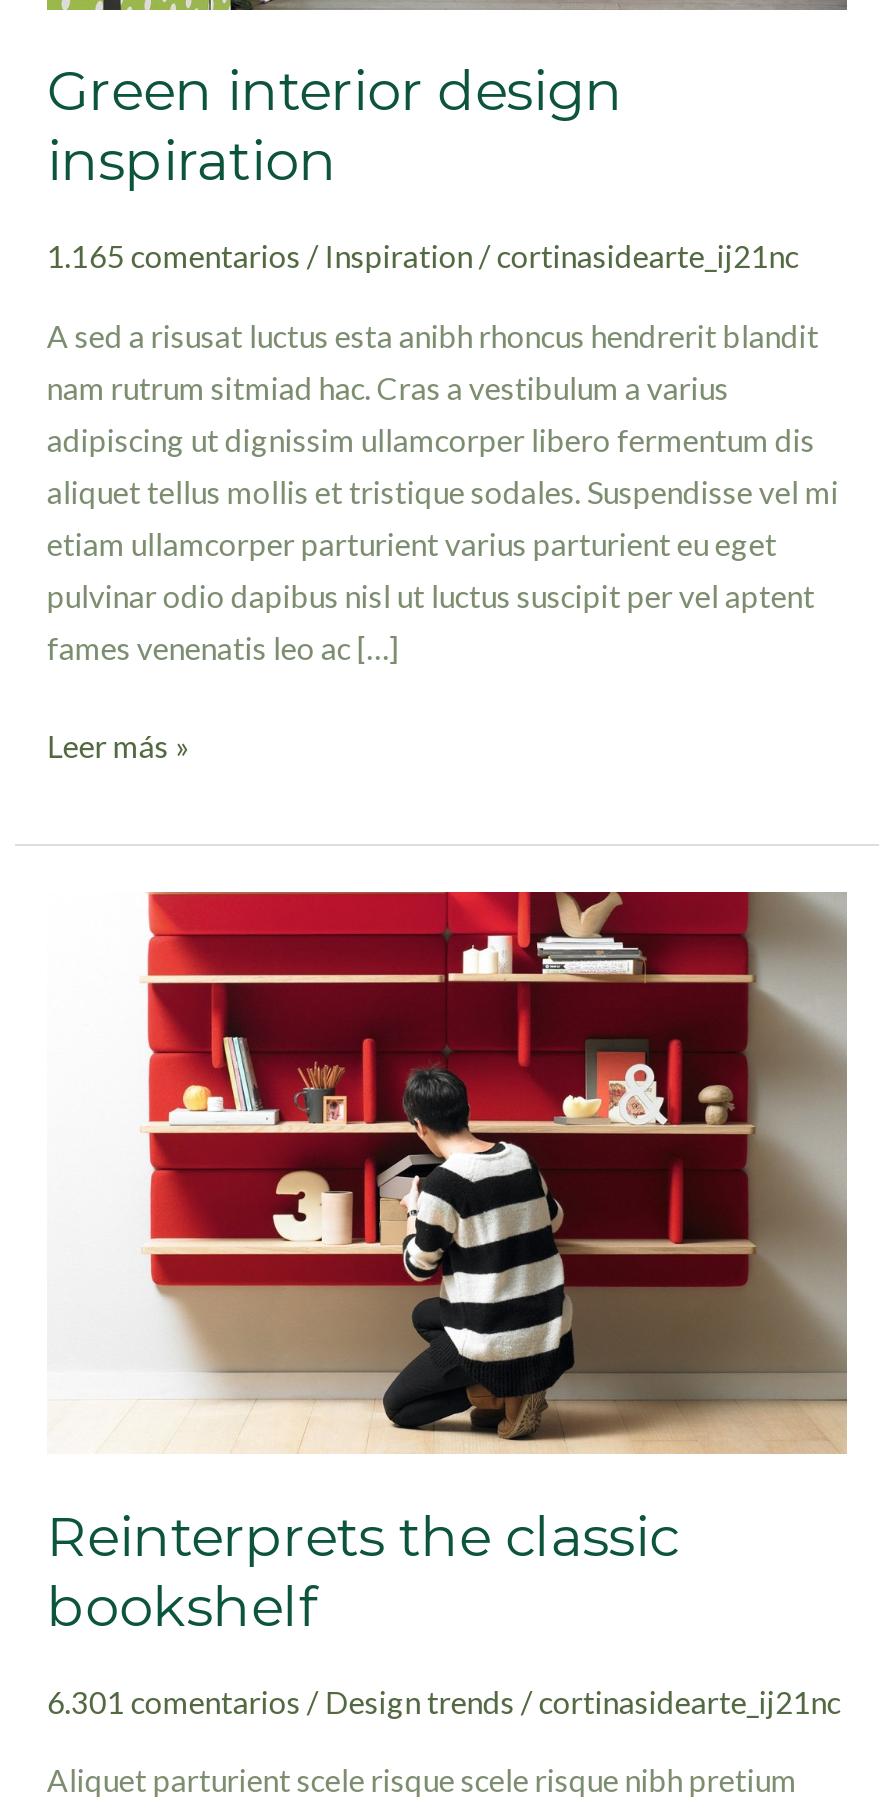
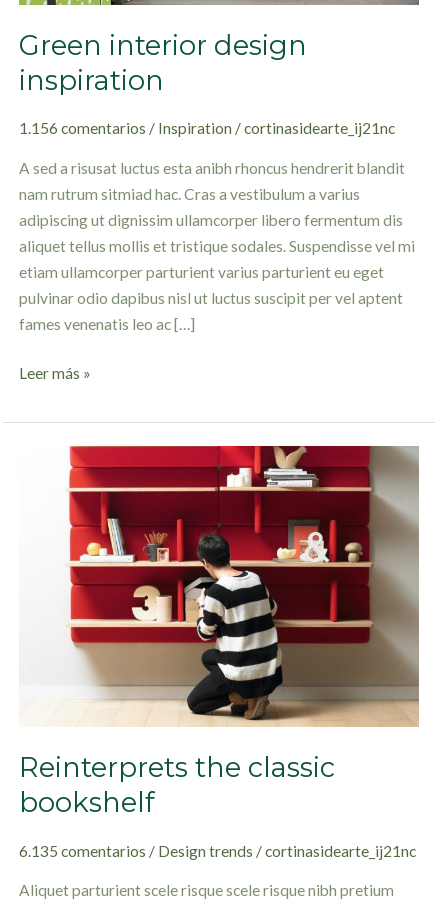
[47,238,799,274] 1.165 comentarios / Inspiration / cortinasidearte_ij21nc -> [19,119,395,137] 1.156 comentarios / Inspiration / cortinasidearte_ij21nc
[47,1683,841,1719] 6.301 comentarios / Design trends / cortinasidearte_ij21nc -> [19,842,416,860] 6.135 comentarios / Design trends / cortinasidearte_ij21nc

